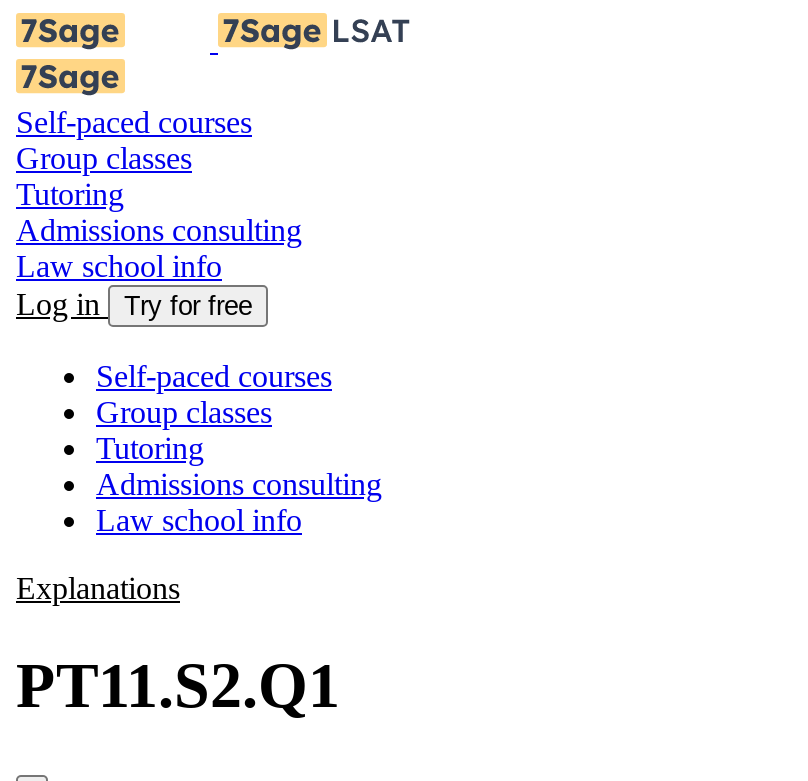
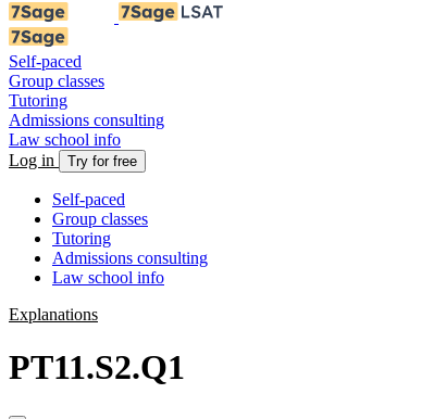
[16,105,252,139] Self-paced courses -> [9,52,82,71] Self-paced
[96,359,332,393] Self-paced courses -> [52,190,125,208] Self-paced

